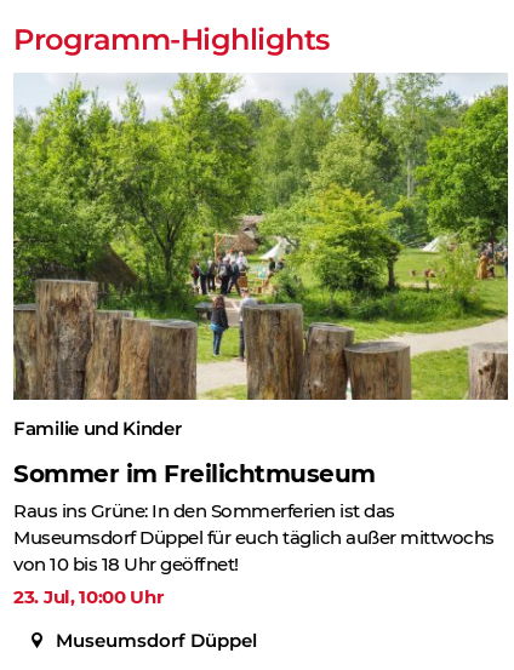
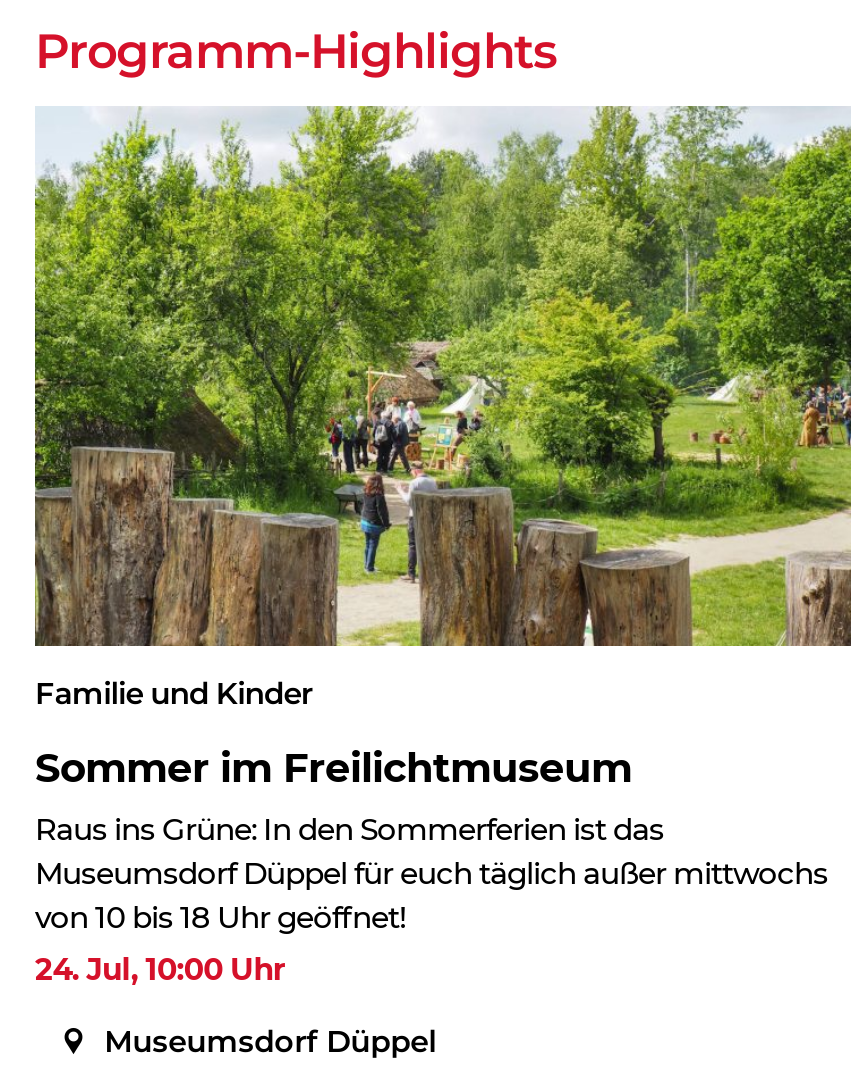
[13,585,163,608] 23. Jul, 10:00 Uhr -> [35,951,284,989] 24. Jul, 10:00 Uhr

